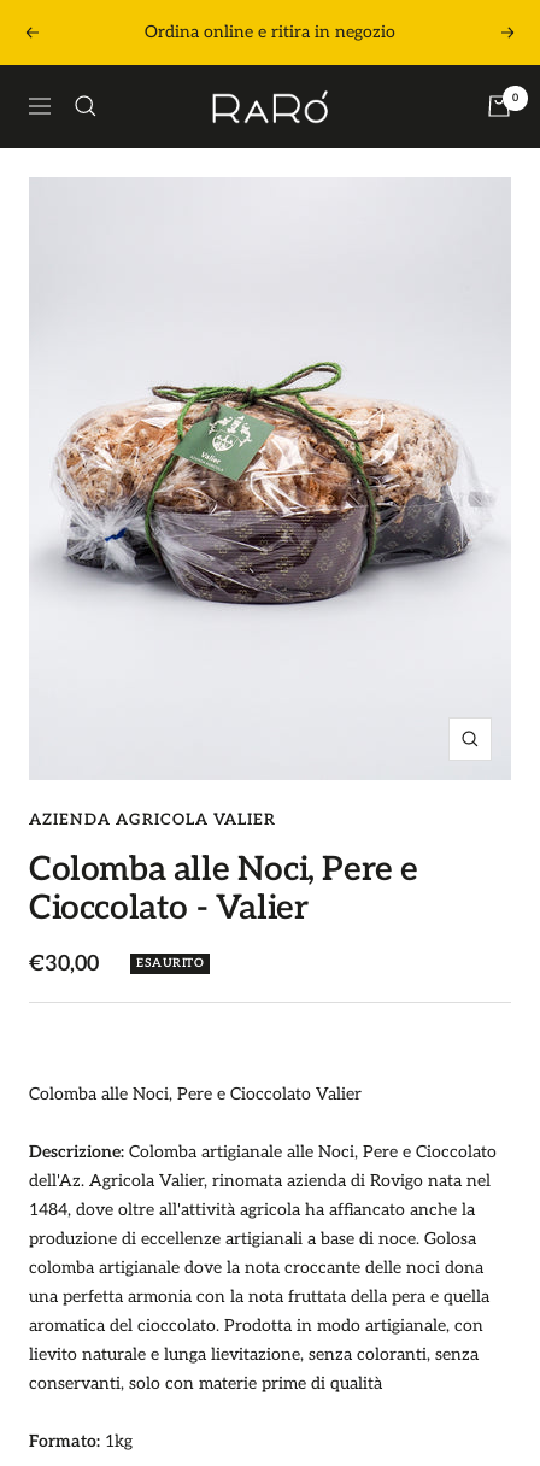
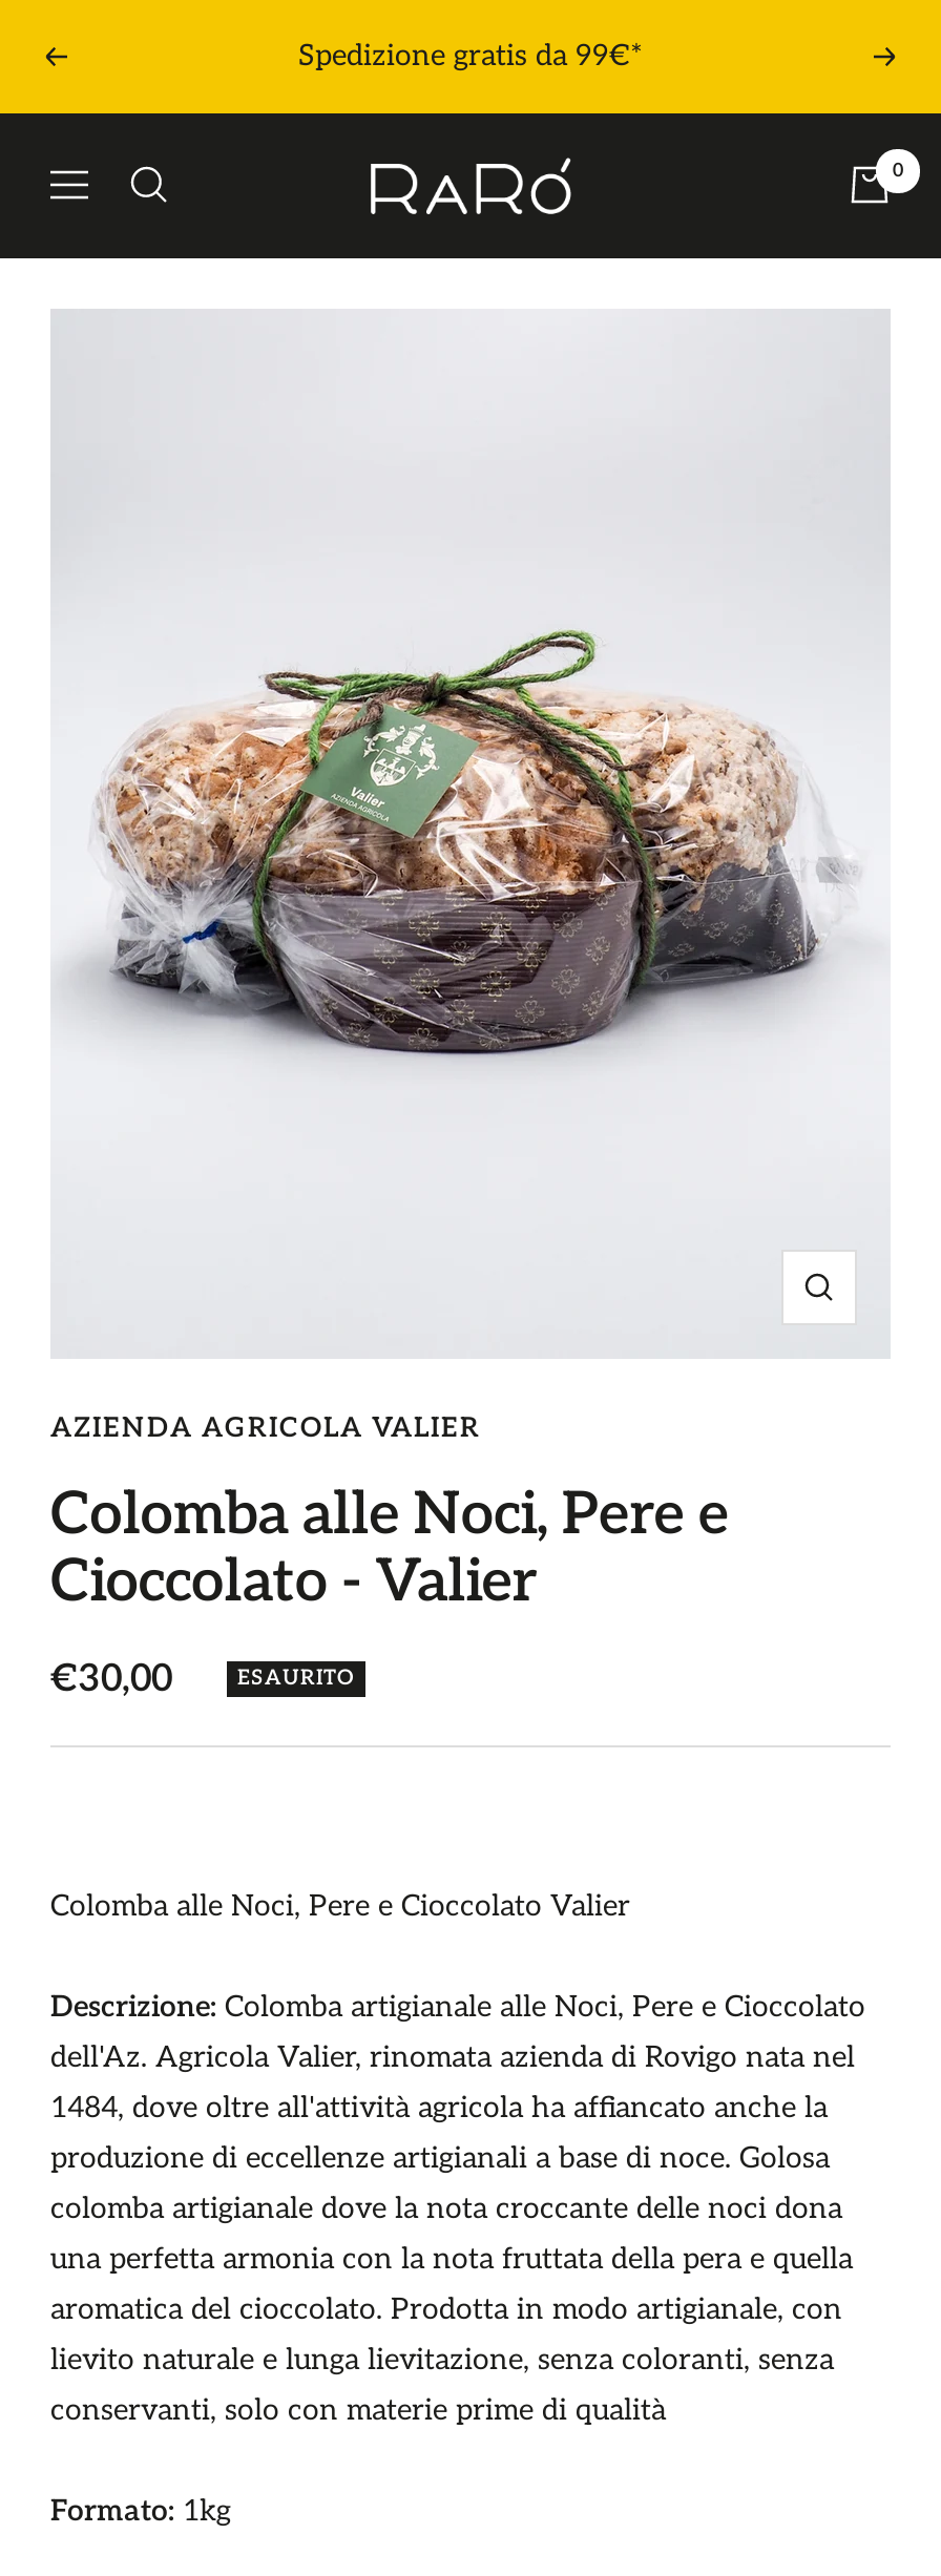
[145,22,395,42] Ordina online e ritira in negozio -> [298,38,643,74] Spedizione gratis da 99€*

